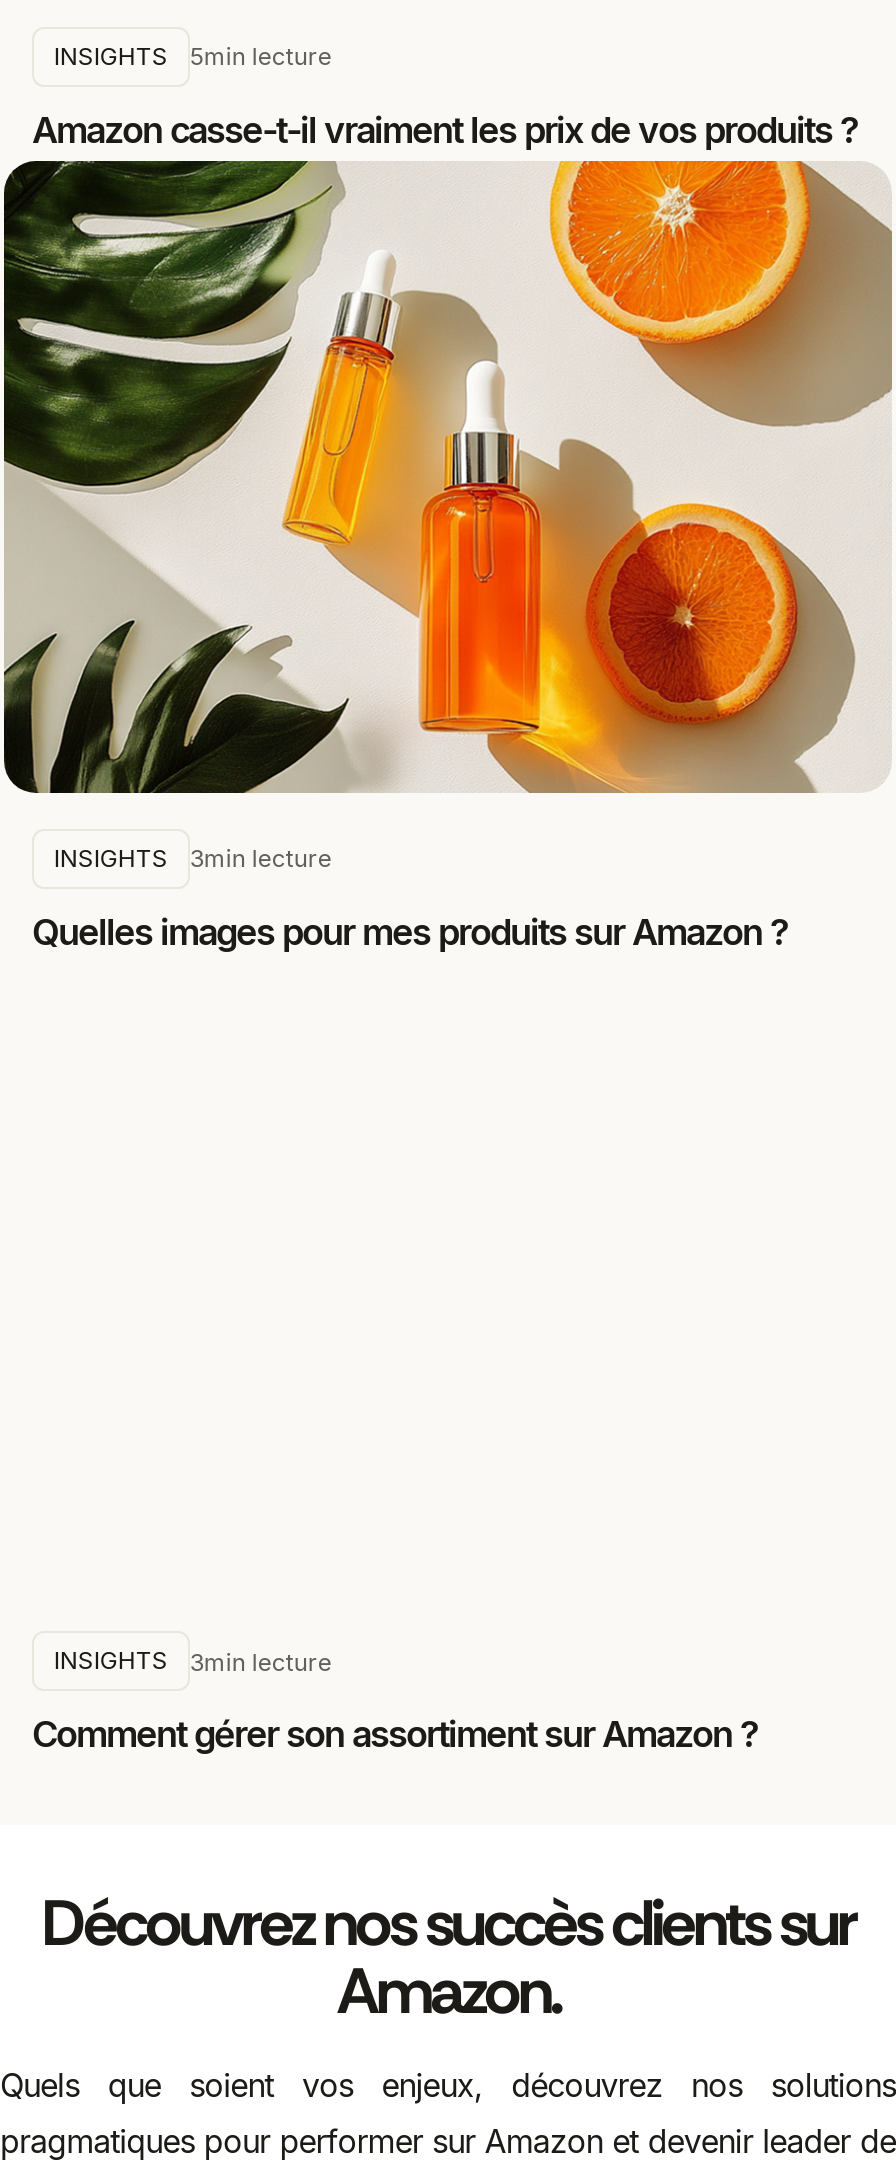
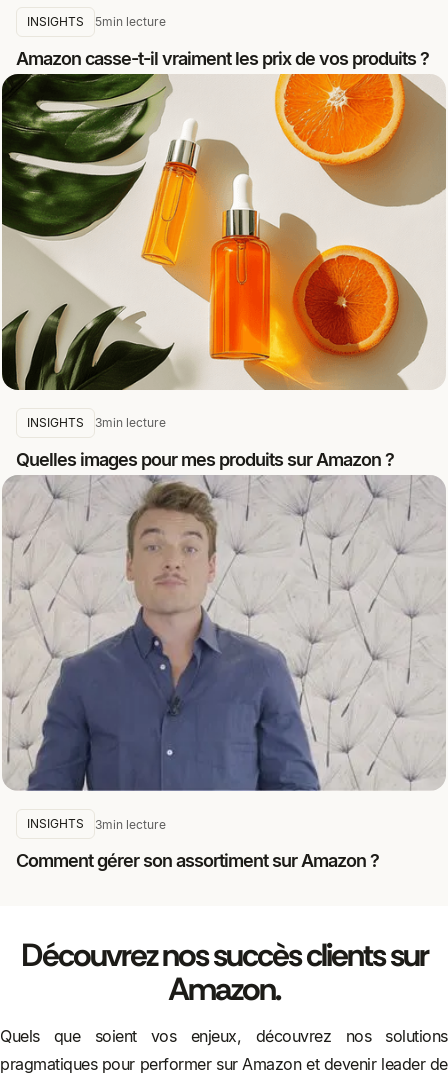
none -> [3,474,445,792] [image]

